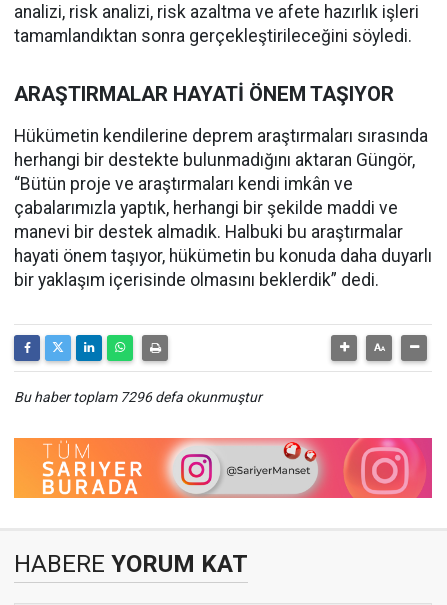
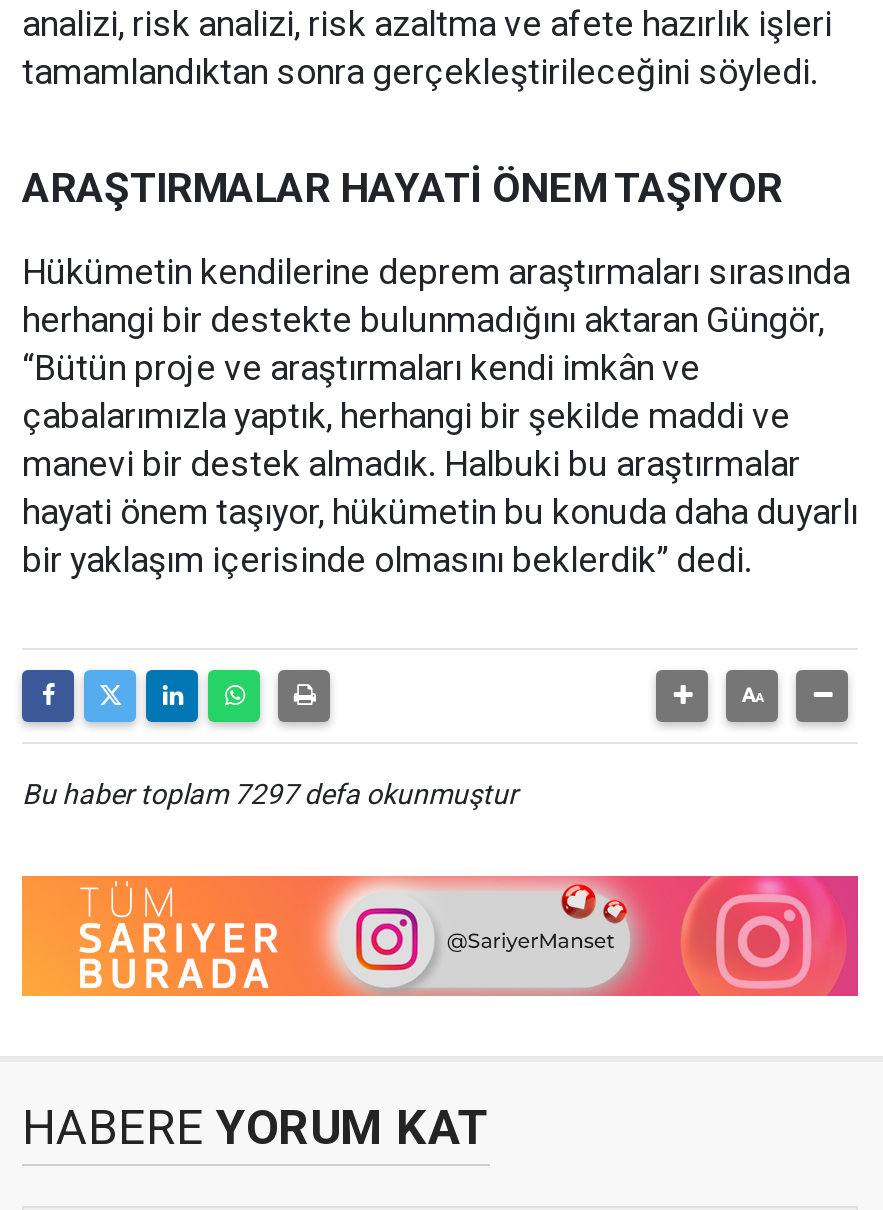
[14,389,262,405] Bu haber toplam 7296 defa okunmuştur -> [22,778,518,810] Bu haber toplam 7297 defa okunmuştur

